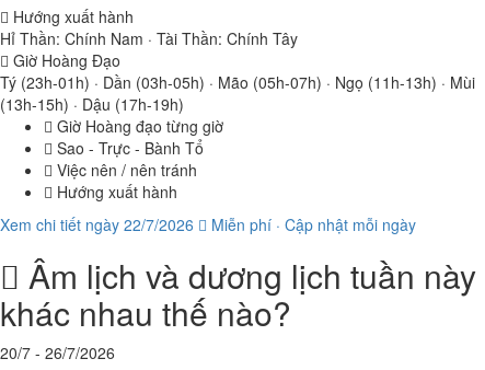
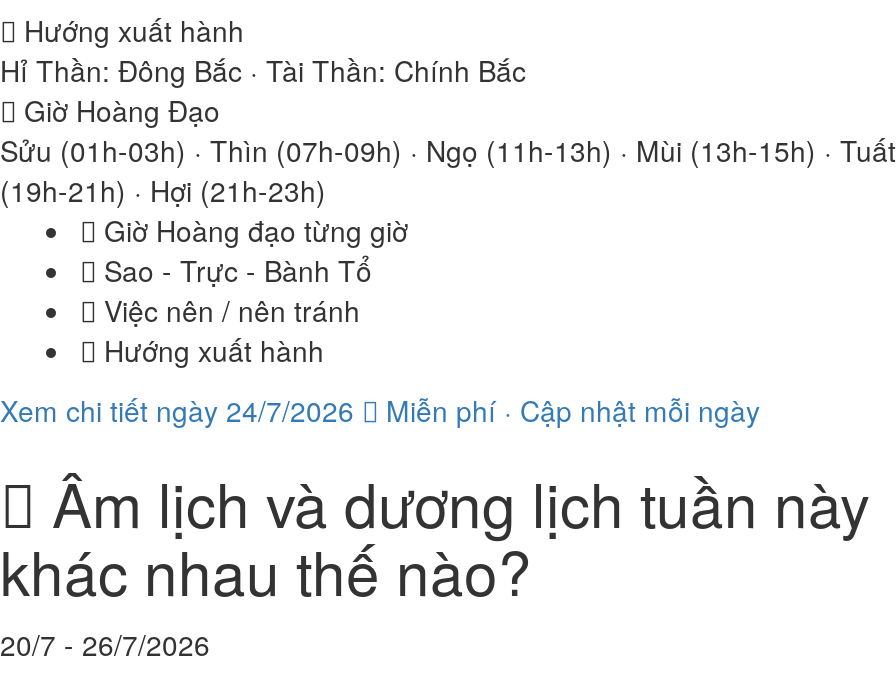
[0,27,298,49] Hỉ Thần: Chính Nam · Tài Thần: Chính Tây -> [0,50,526,90] Hỉ Thần: Đông Bắc · Tài Thần: Chính Bắc
[0,71,475,115] Tý (23h-01h) · Dần (03h-05h) · Mão (05h-07h) · Ngọ (11h-13h) · Mùi | (13h-15h) · Dậu (17h-19h) -> [0,130,896,210] Sửu (01h-03h) · Thìn (07h-09h) · Ngọ (11h-13h) · Mùi (13h-15h) · Tuất | (19h-21h) · Hợi (21h-23h)
[0,213,416,235] Xem chi tiết ngày 22/7/2026 Miễn phí · Cập nhật mỗi ngày -> [0,390,760,430] Xem chi tiết ngày 24/7/2026 Miễn phí · Cập nhật mỗi ngày

